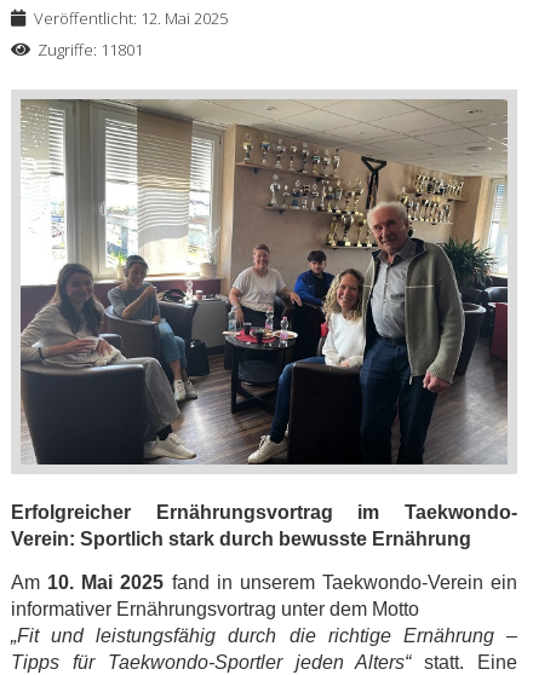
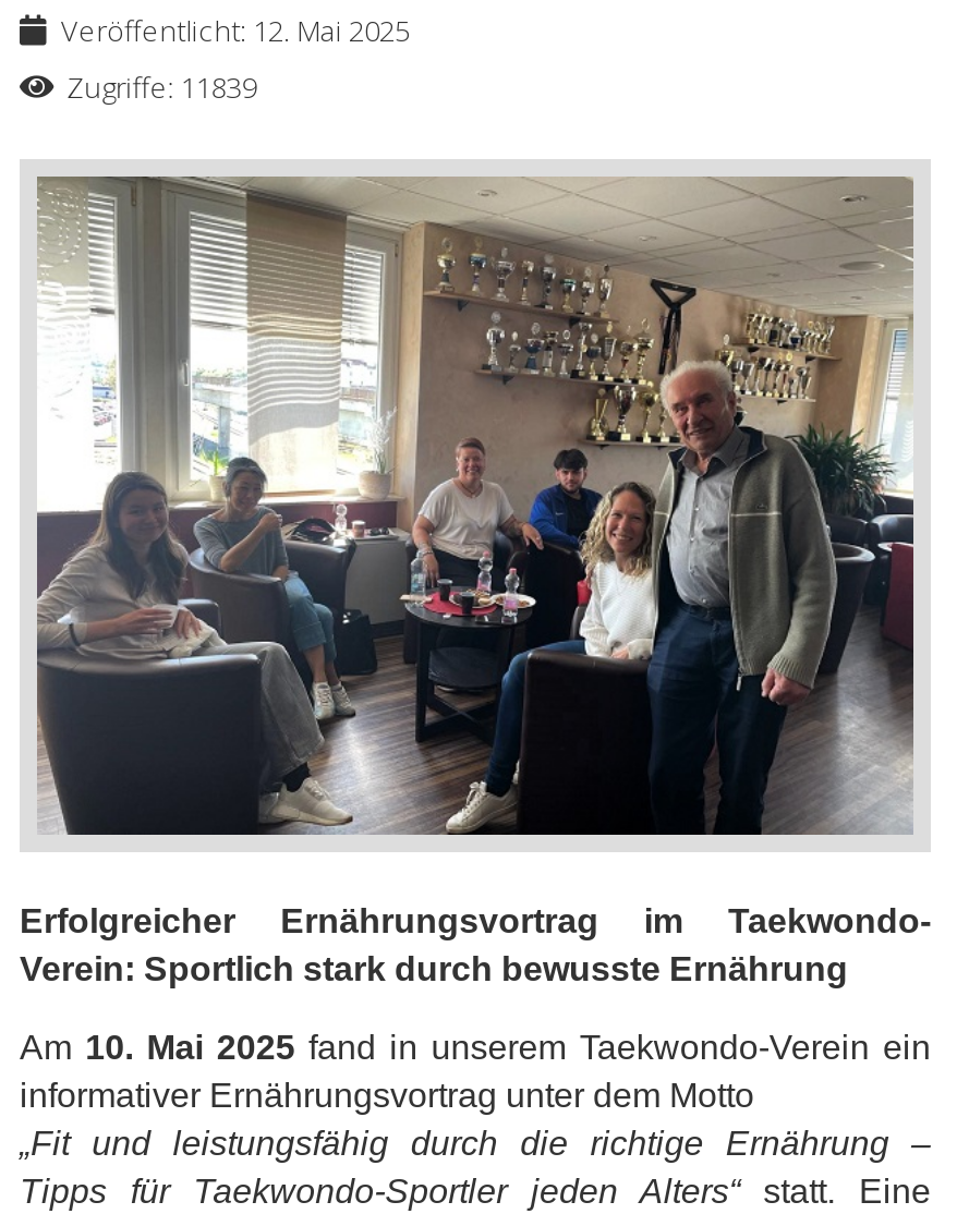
[37,39,143,60] Zugriffe: 11801 -> [67,68,257,107] Zugriffe: 11839

